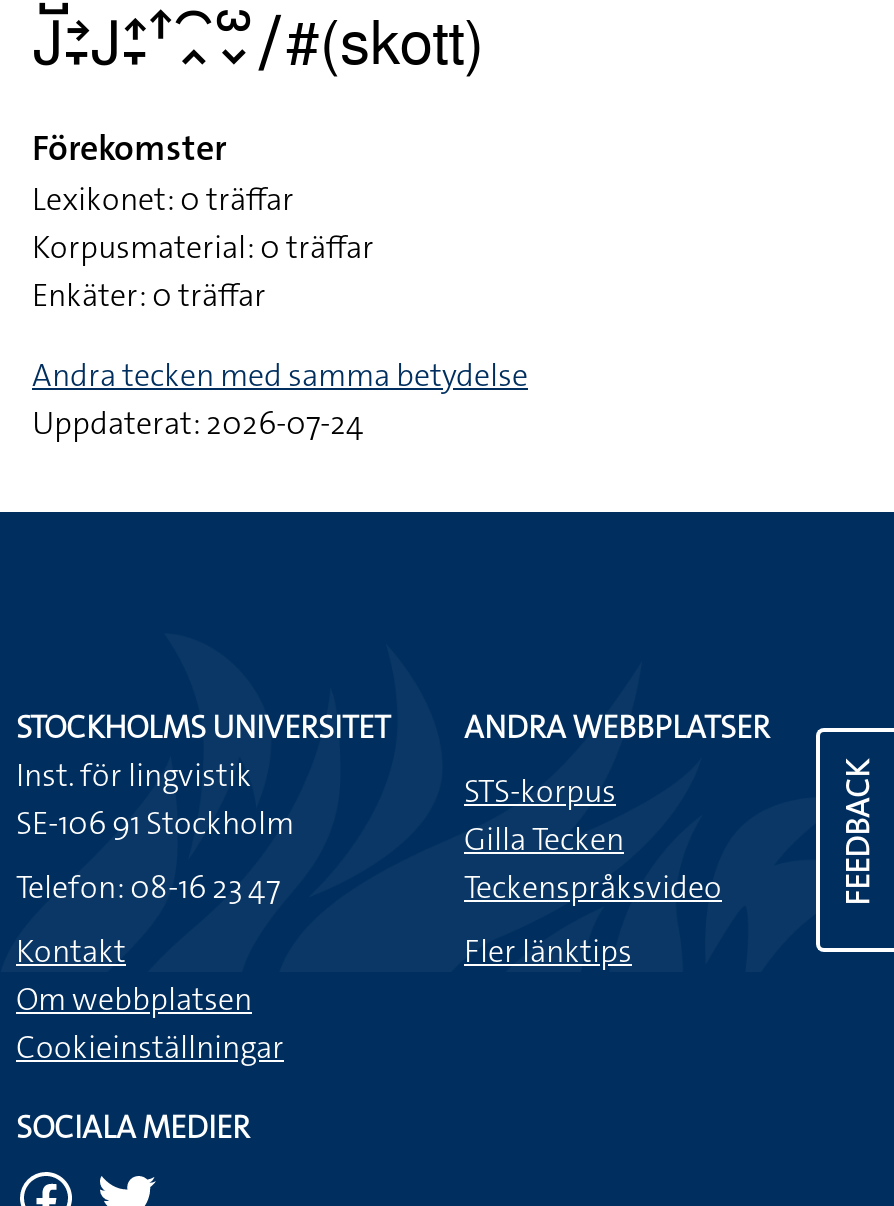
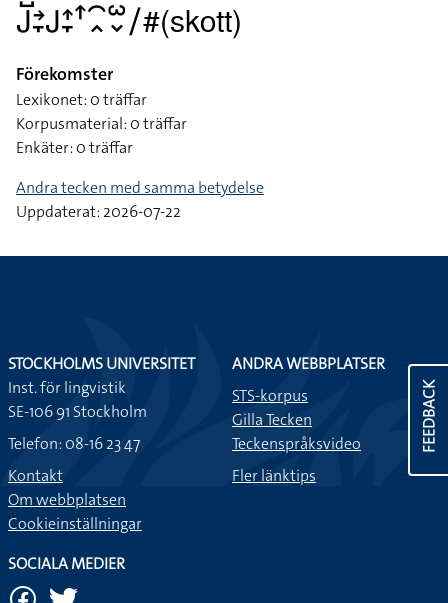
[32,402,364,444] Uppdaterat: 2026-07-24 -> [16,201,181,222] Uppdaterat: 2026-07-22

